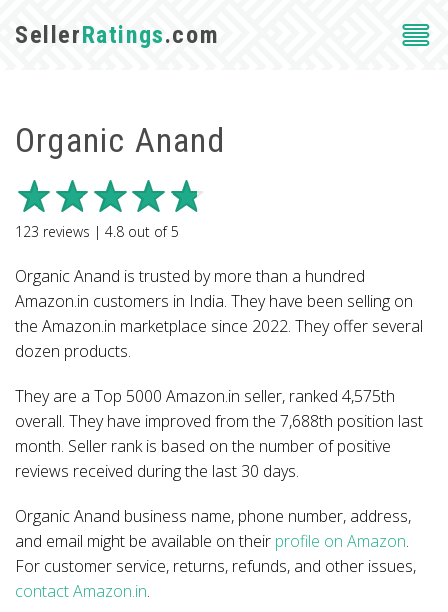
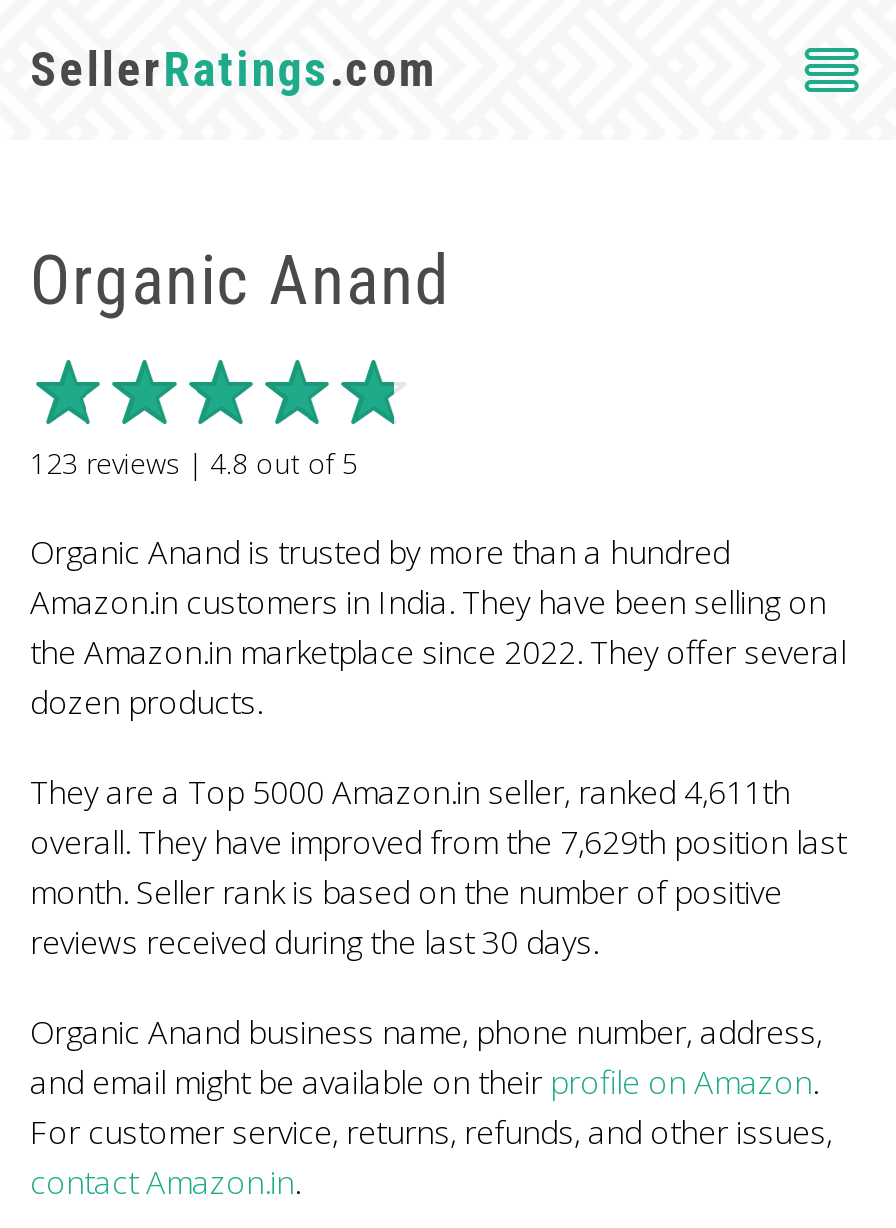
[15,385,395,407] They are a Top 5000 Amazon.in seller, ranked 4,575th -> [30,770,790,814] They are a Top 5000 Amazon.in seller, ranked 4,611th
[15,410,423,432] overall. They have improved from the 7,688th position last -> [30,820,846,864] overall. They have improved from the 7,629th position last

